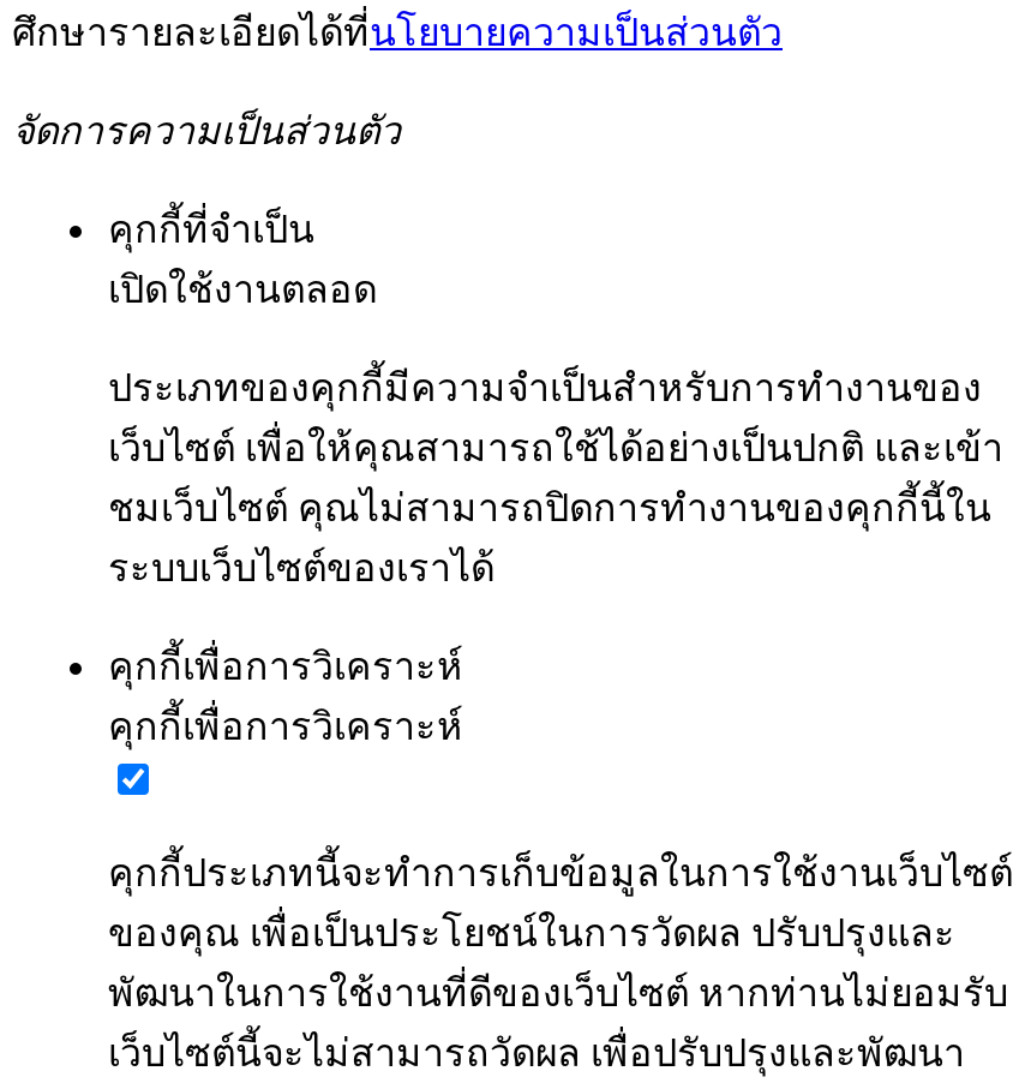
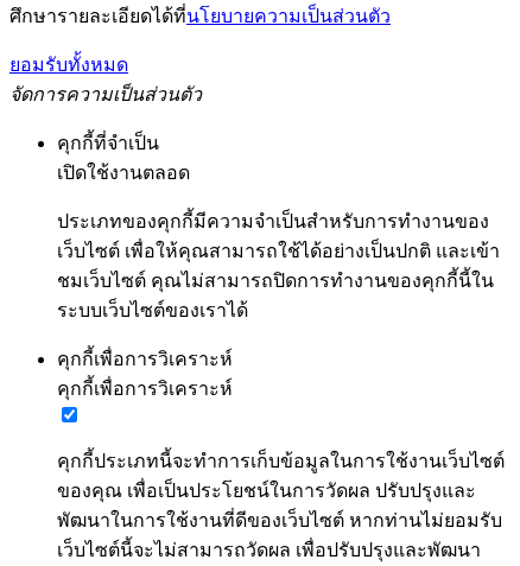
none -> [9,54,128,74] ยอมรับทั้งหมด

